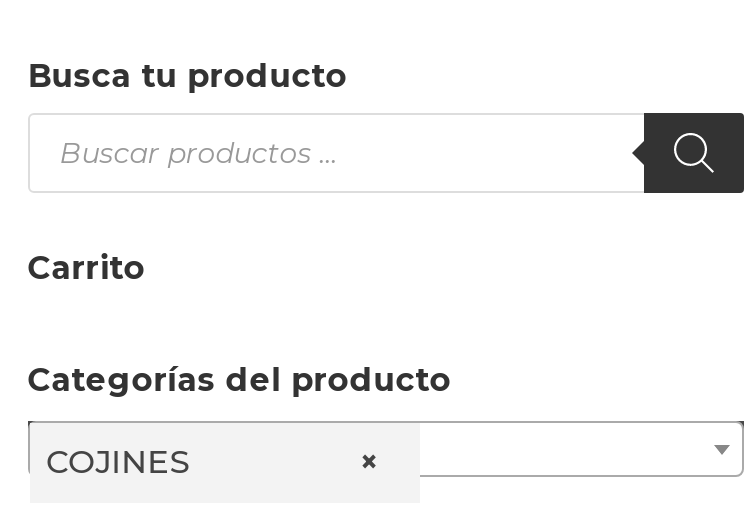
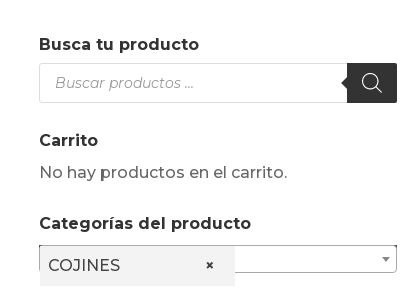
none -> [39,163,287,182] No hay productos en el carrito.

